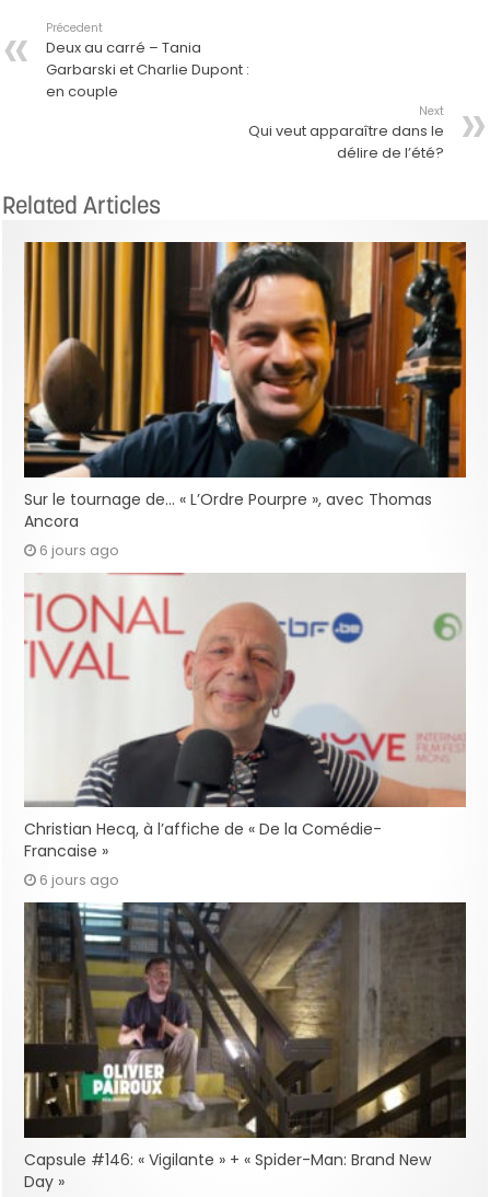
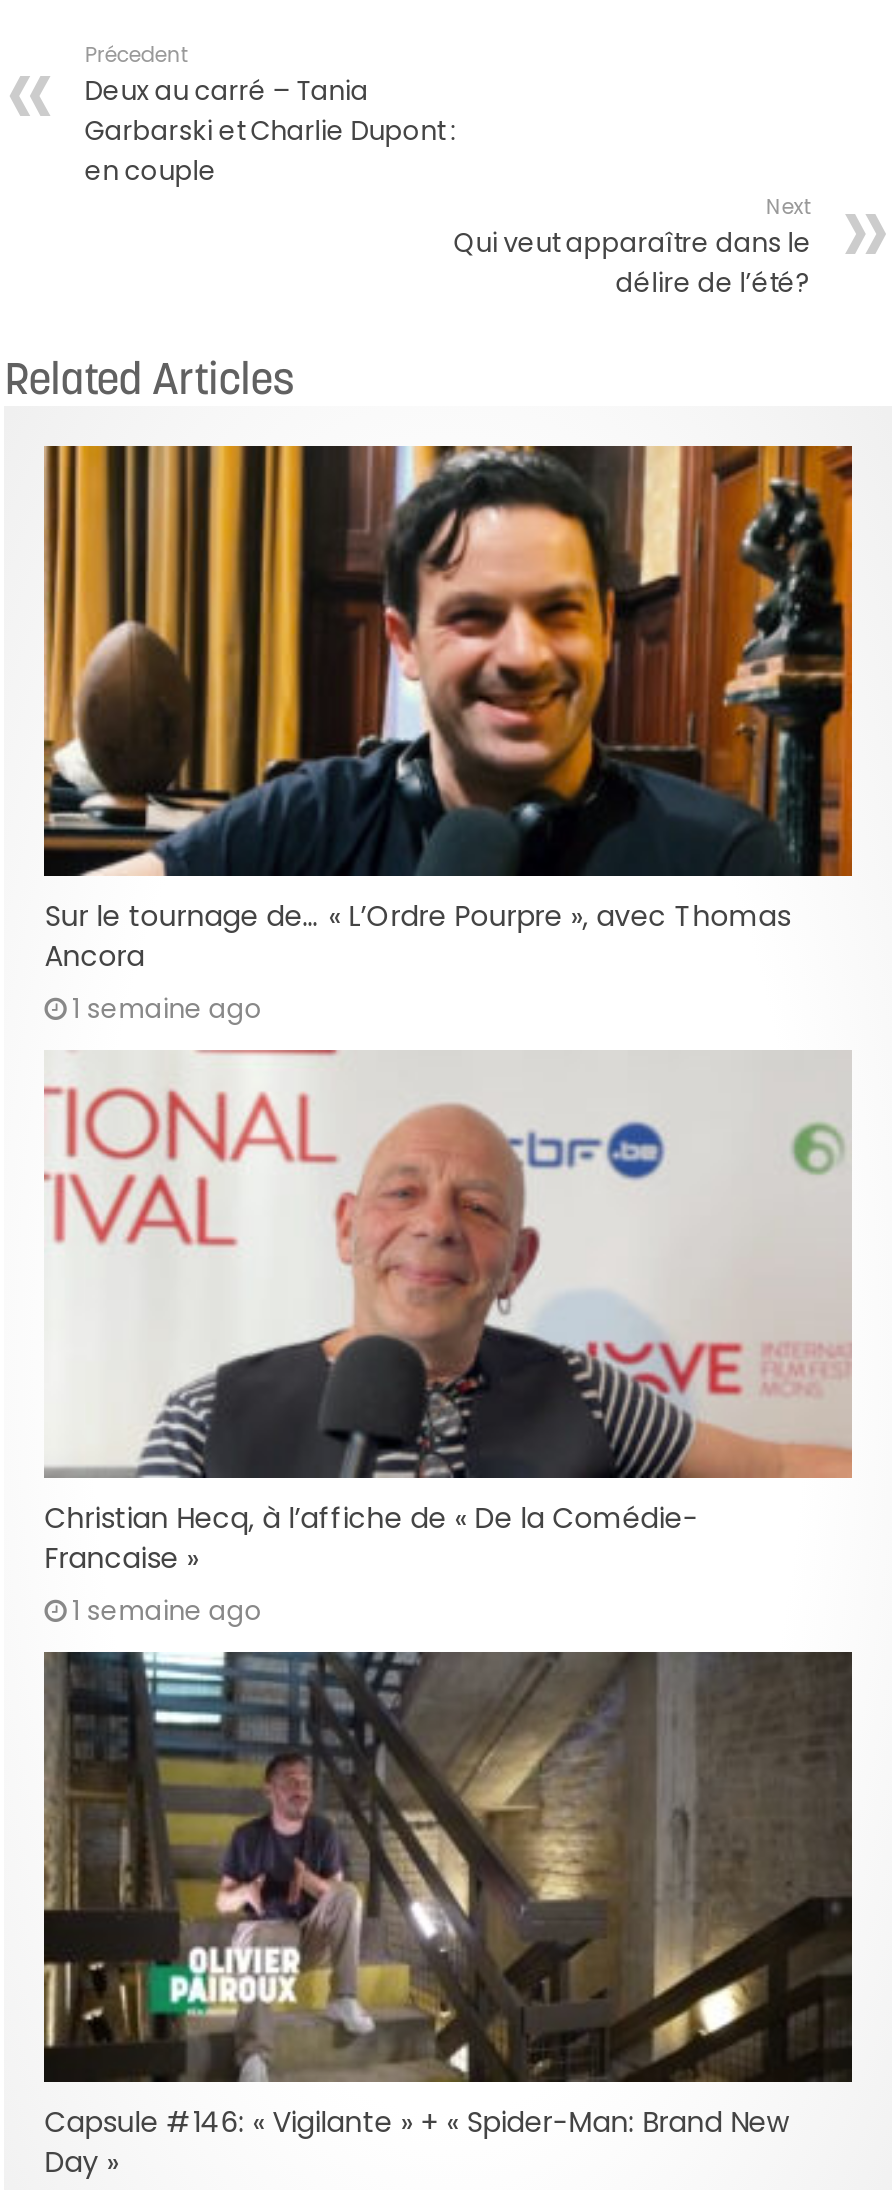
[40,539,119,560] 6 jours ago -> [72,989,262,1027] 1 semaine ago
[40,870,119,891] 6 jours ago -> [72,1593,262,1631] 1 semaine ago

